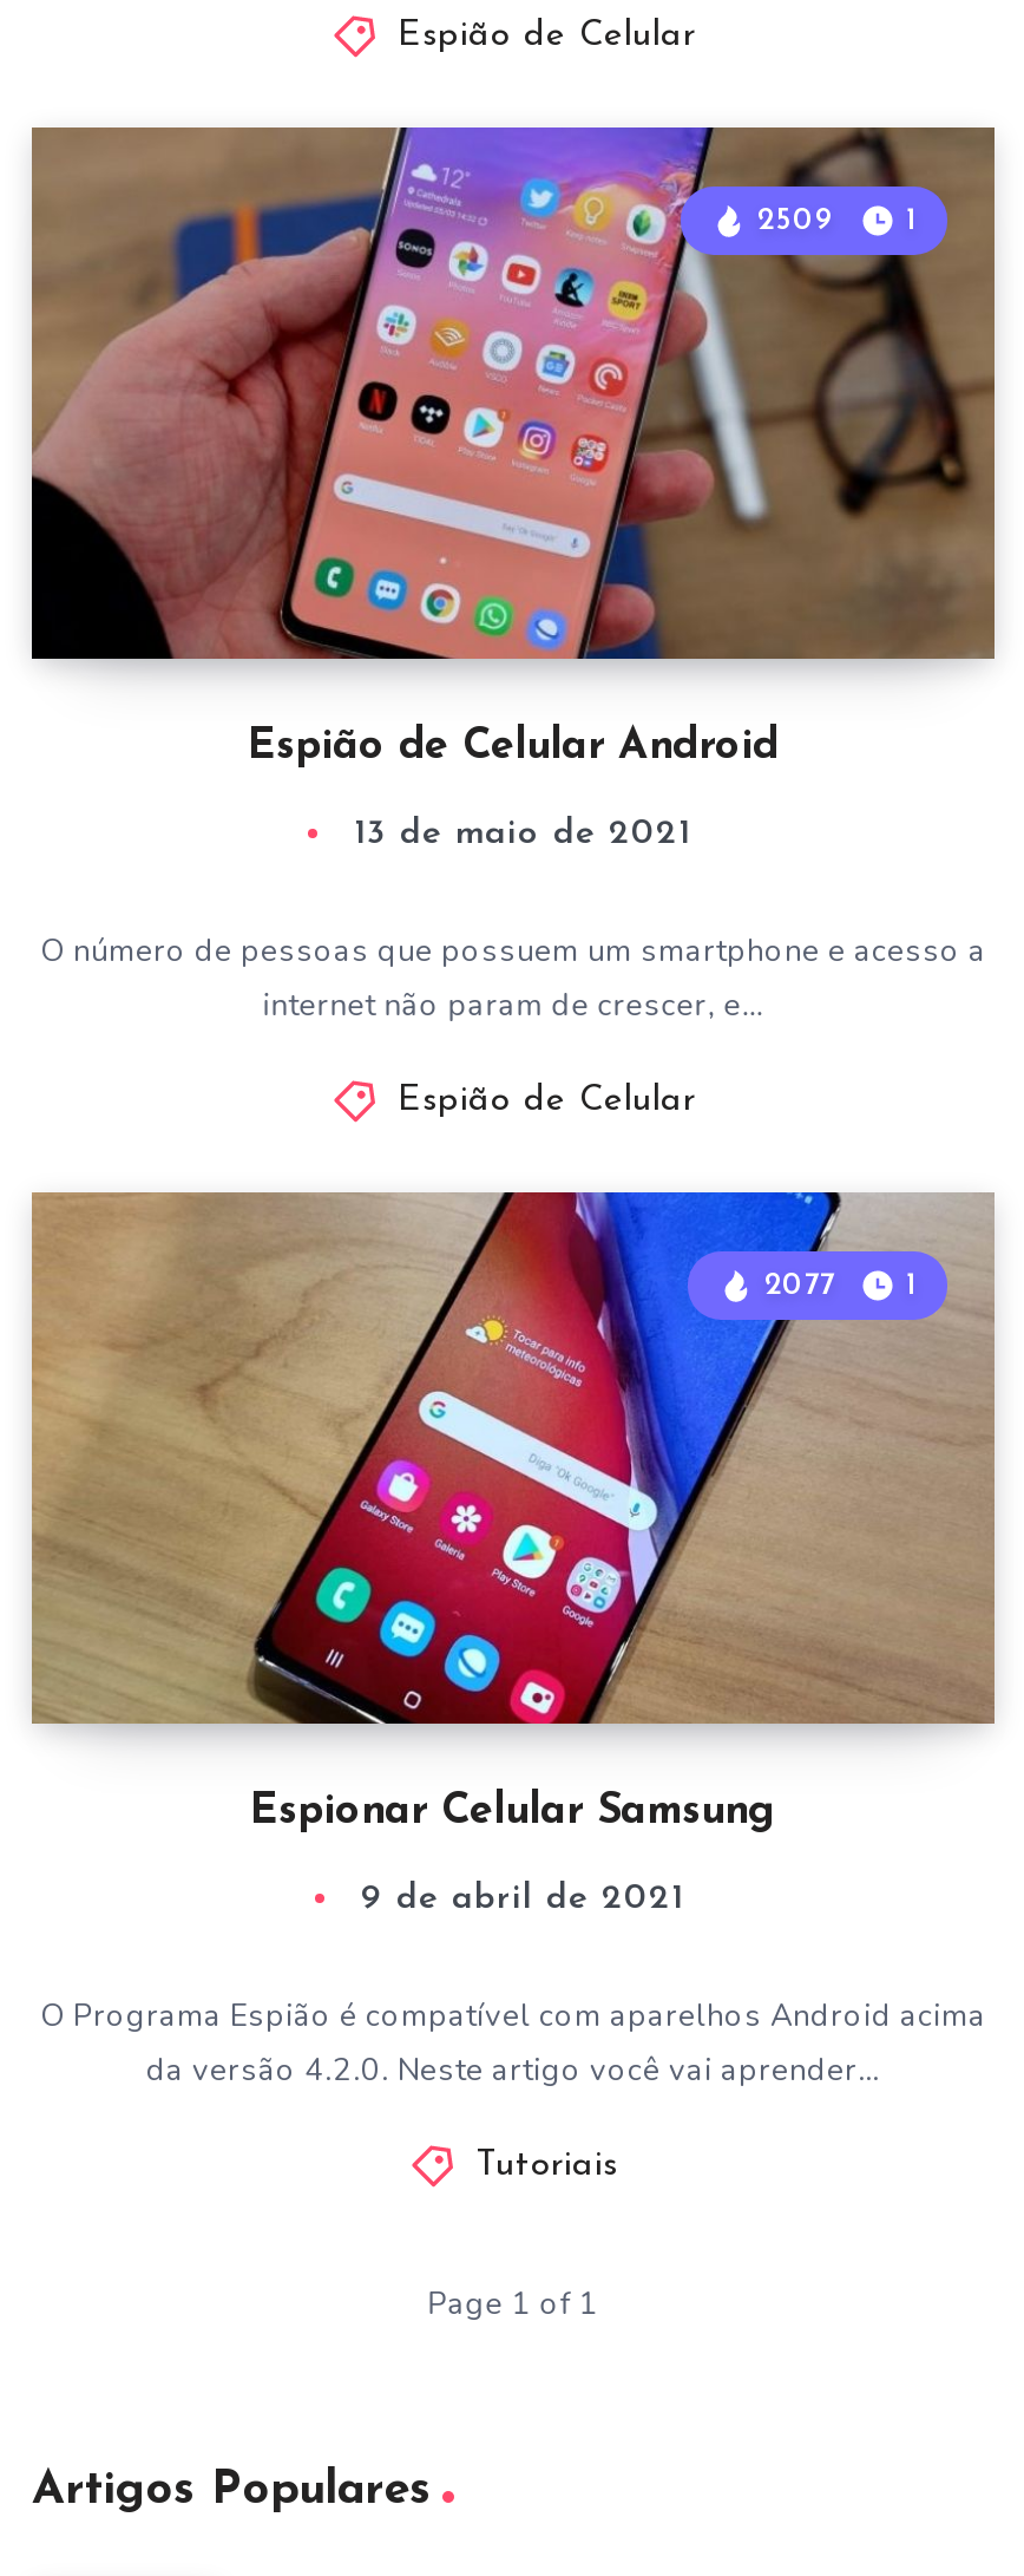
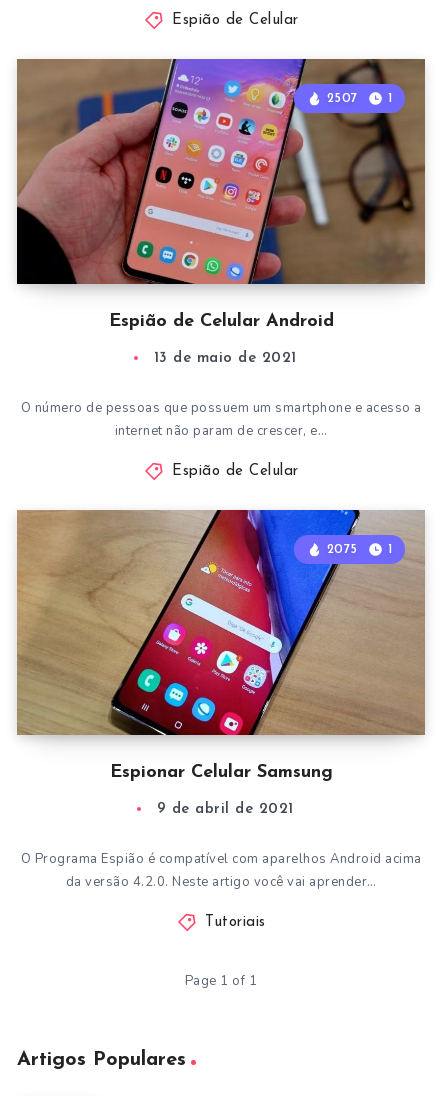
[747,205,917,236] 2509 1 -> [322,92,392,105] 2507 1
[754,1270,917,1301] 2077 1 -> [322,543,392,556] 2075 1

